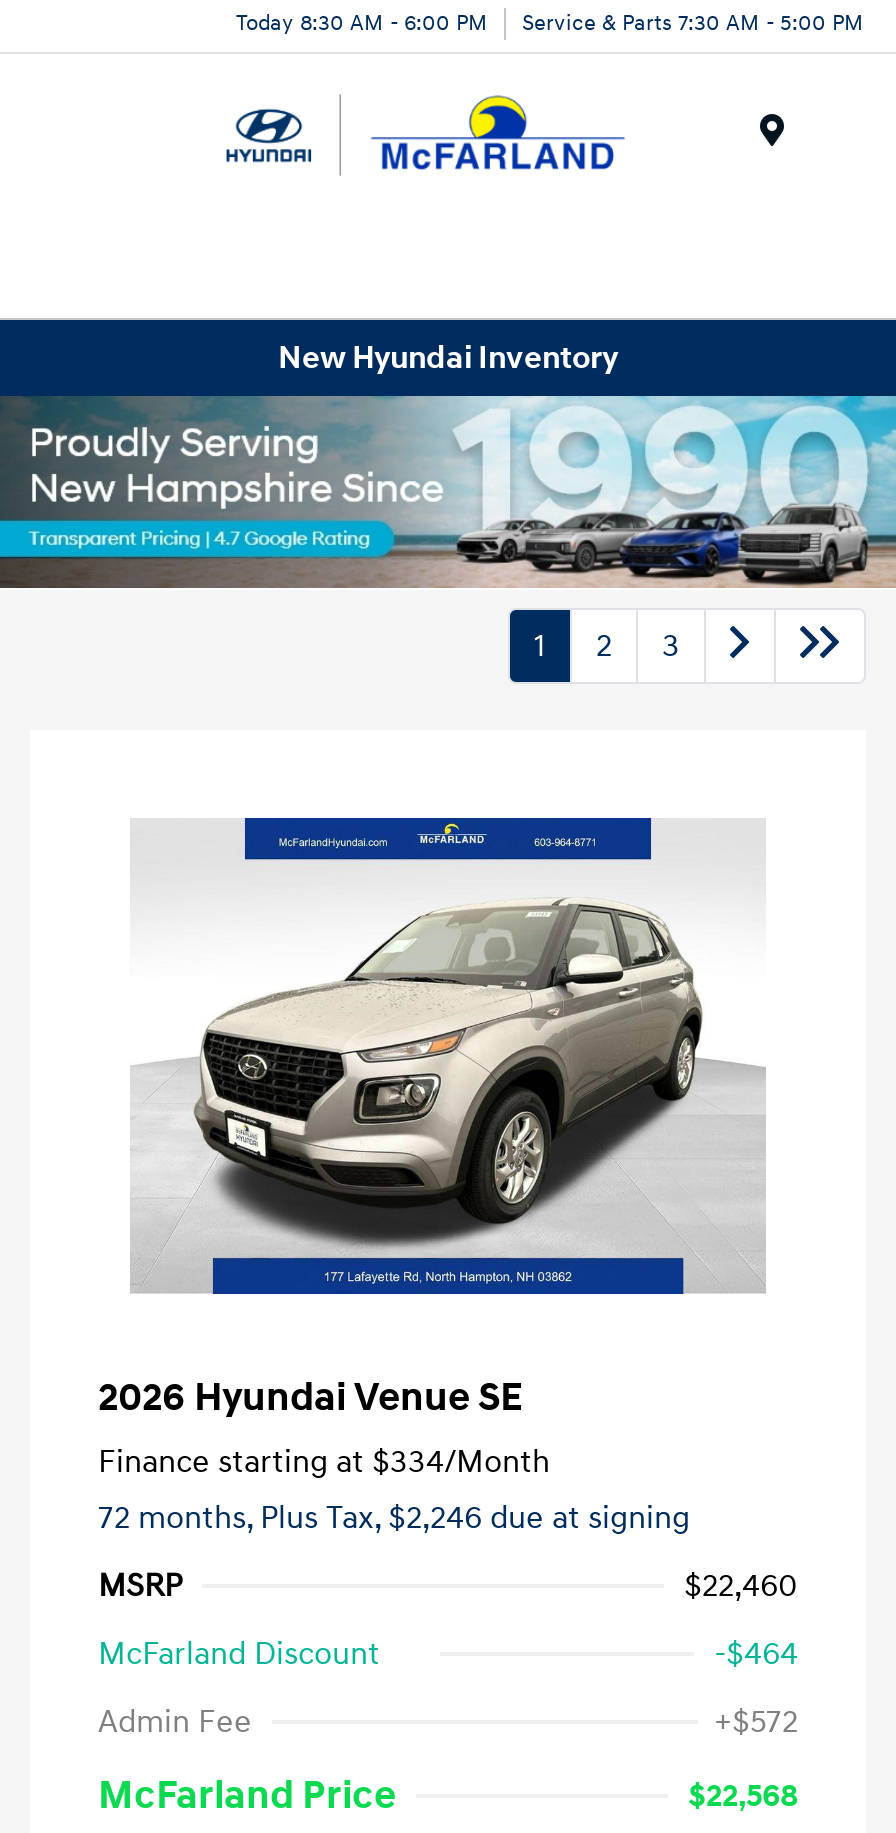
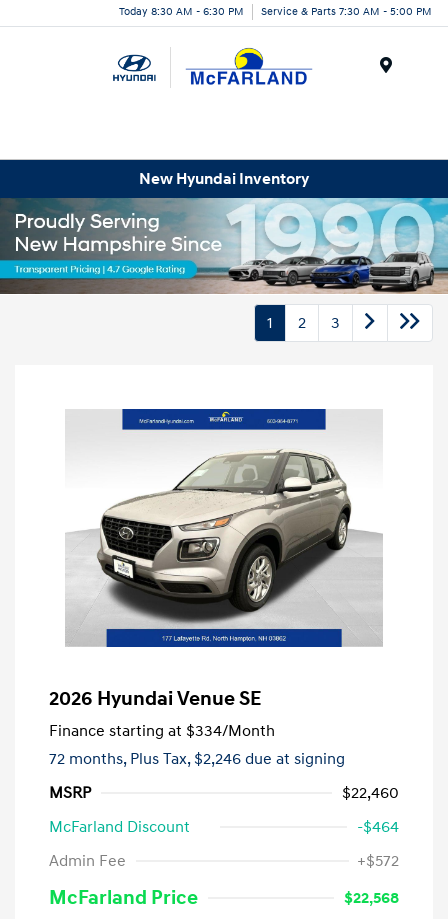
[236,9,864,35] Today 8:30 AM - 6:00 PM Service & Parts 7:30 AM - 5:00 PM -> [119,4,432,17] Today 8:30 AM - 6:30 PM Service & Parts 7:30 AM - 5:00 PM

